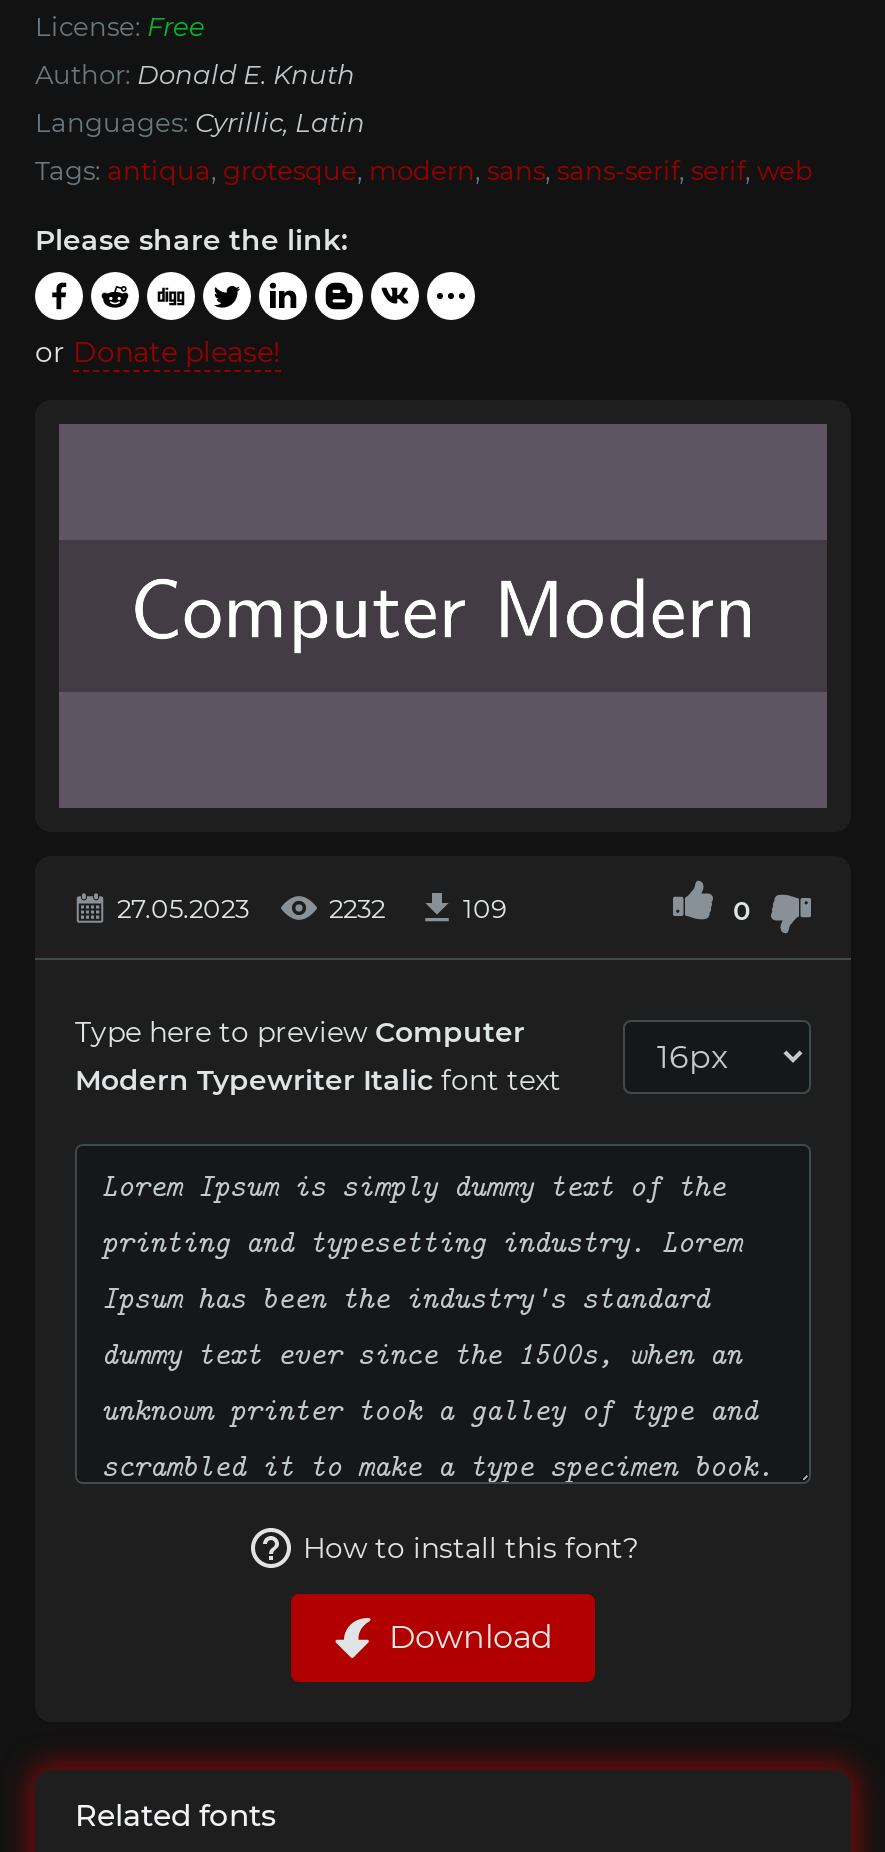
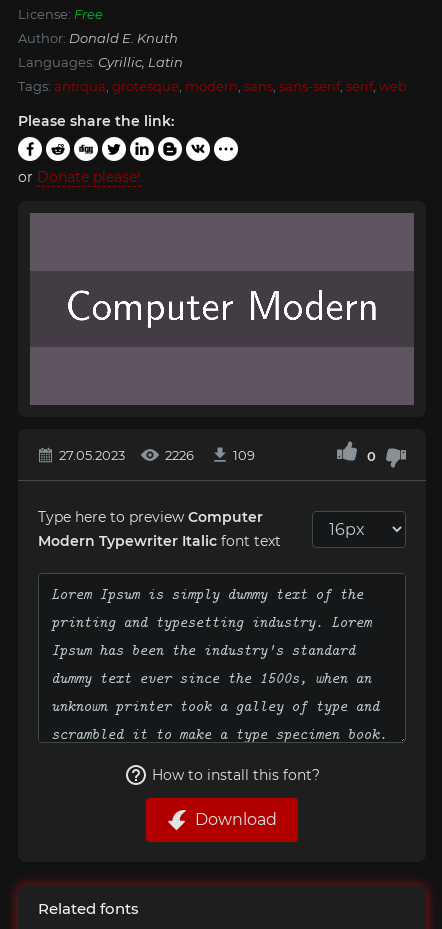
[329,891,385,923] 2232 -> [165,446,194,462] 2226

